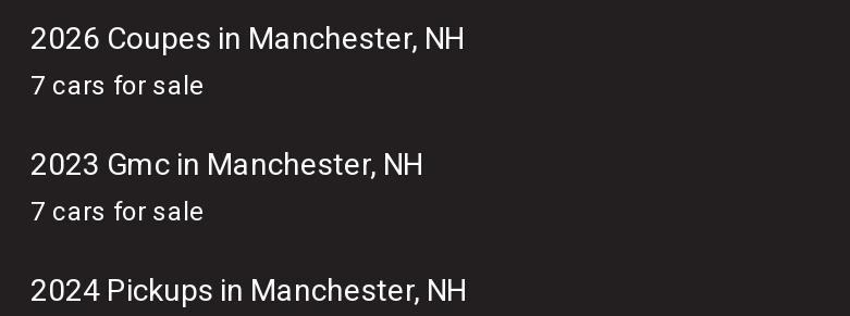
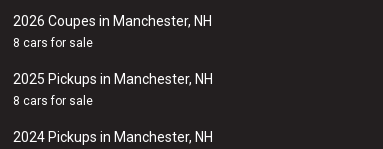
[30,71,205,101] 7 cars for sale -> [13,36,93,50] 8 cars for sale
[30,147,422,181] 2023 Gmc in Manchester, NH -> [13,71,213,87] 2025 Pickups in Manchester, NH
[30,197,205,227] 7 cars for sale -> [13,94,93,108] 8 cars for sale

